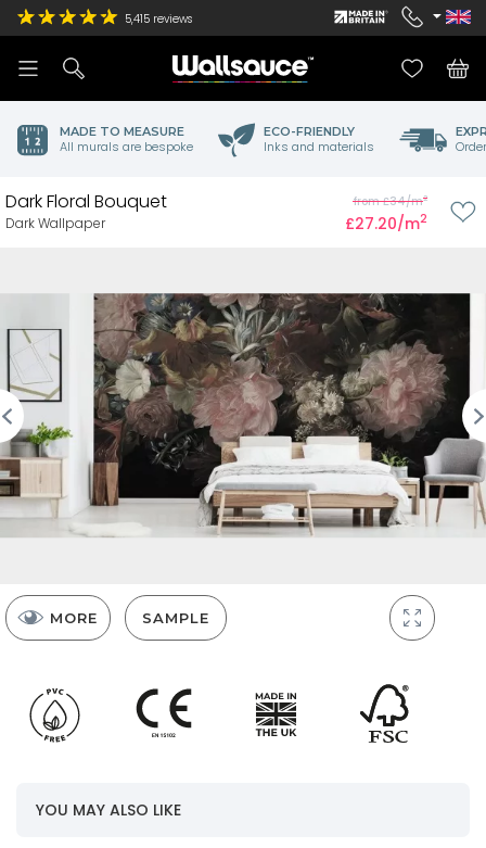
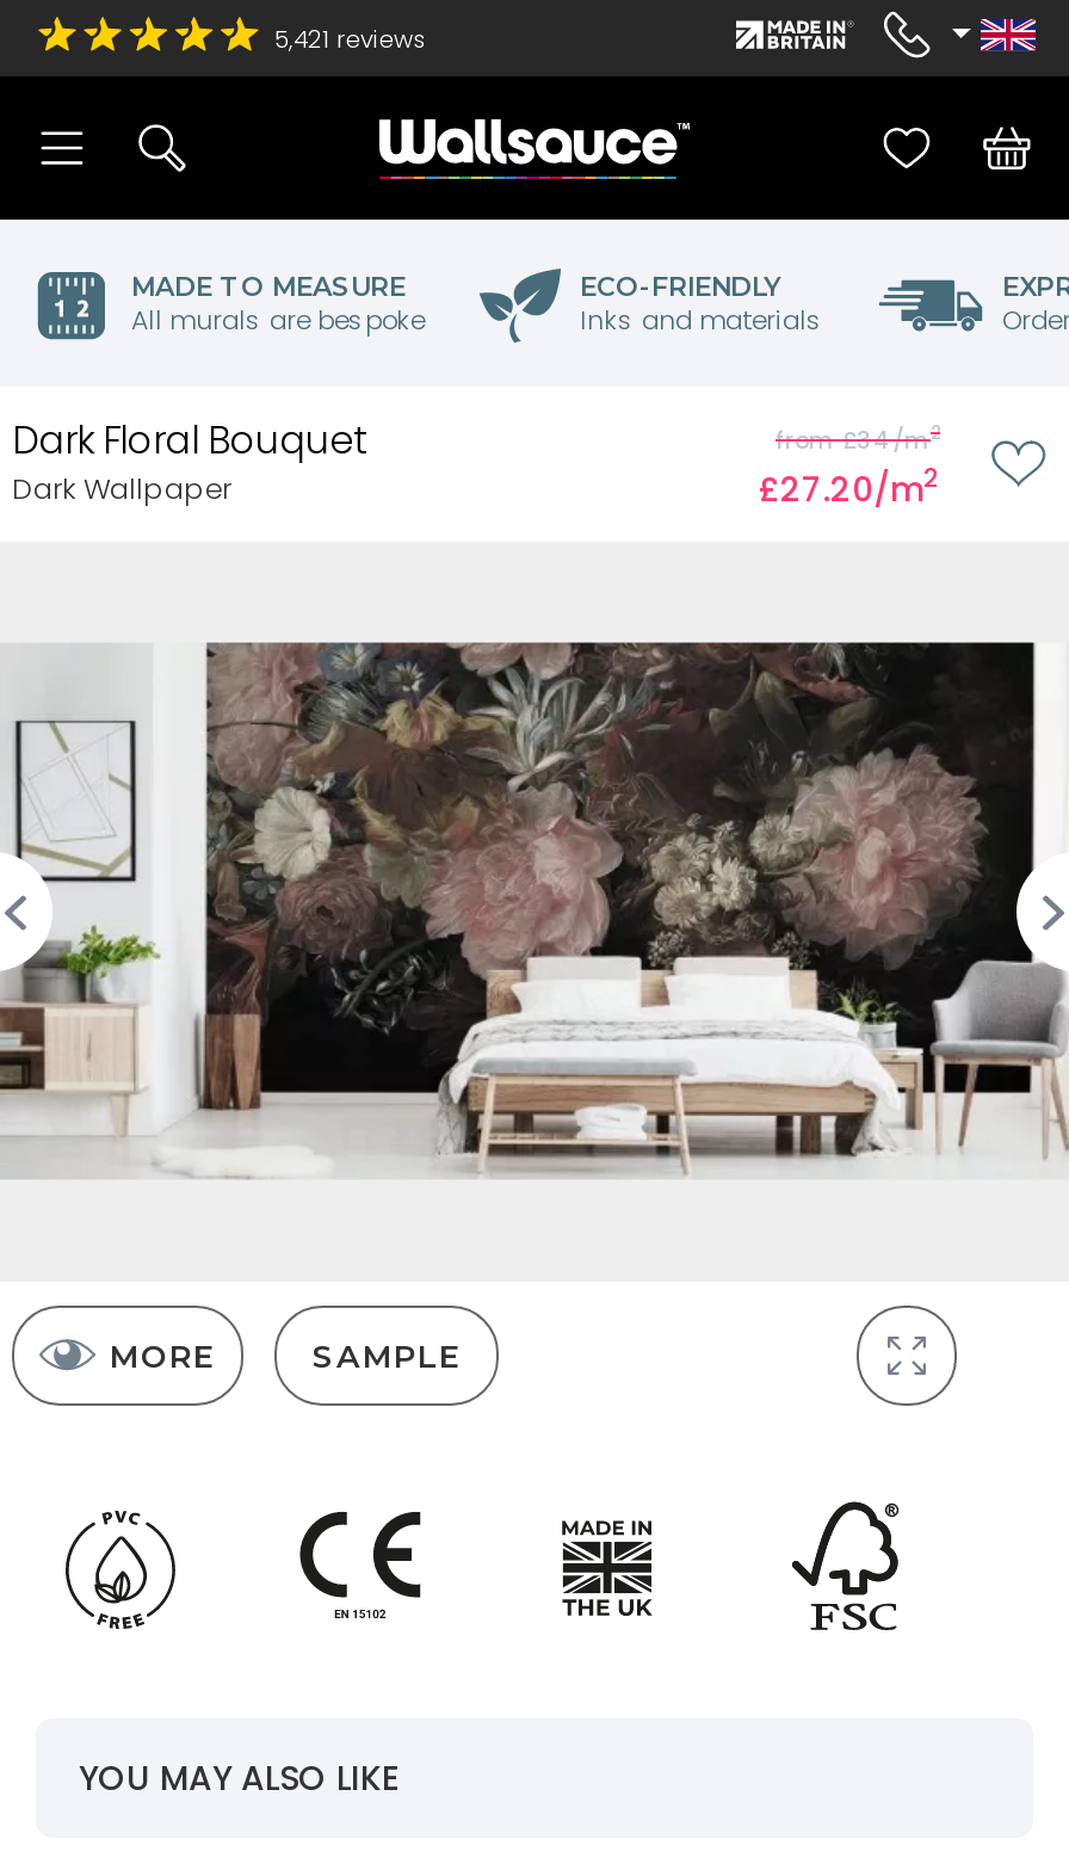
[125,11,192,27] 5,415 reviews -> [274,21,422,57] 5,421 reviews

